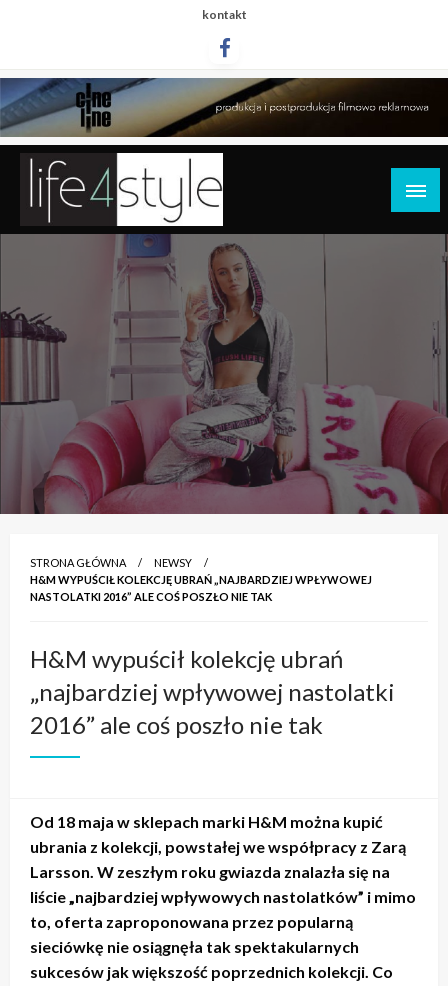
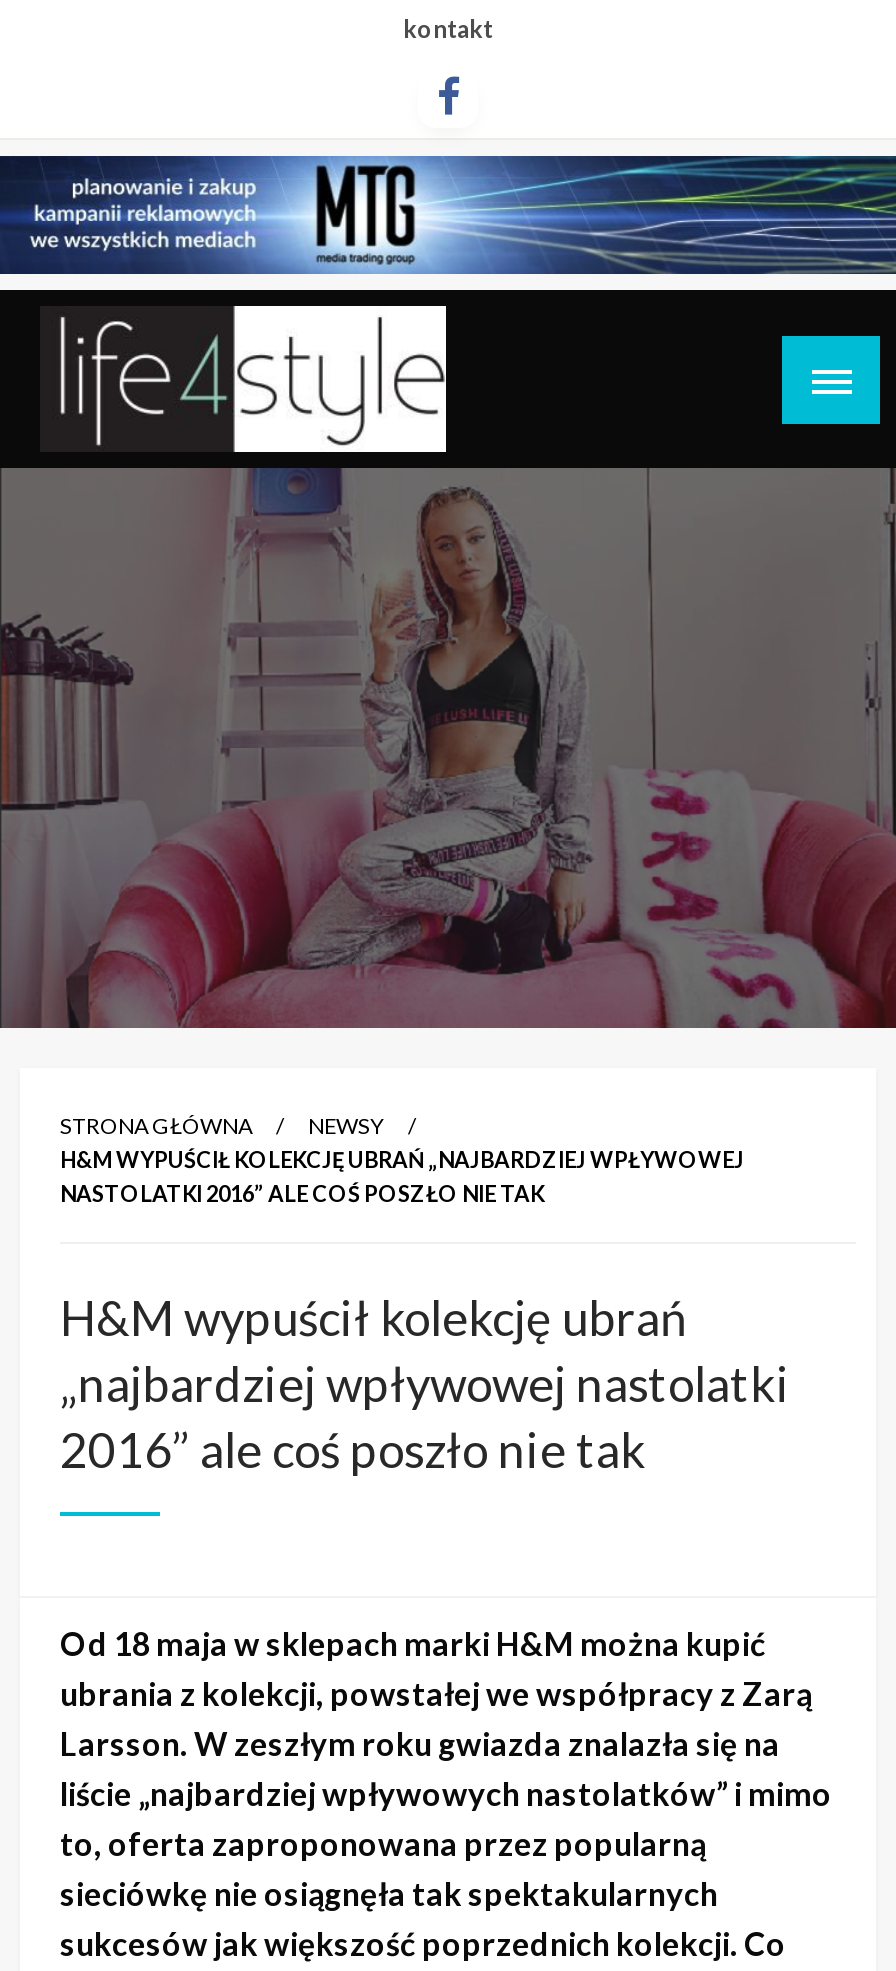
[3,77,445,138] [image] -> [6,154,890,276] [image]

